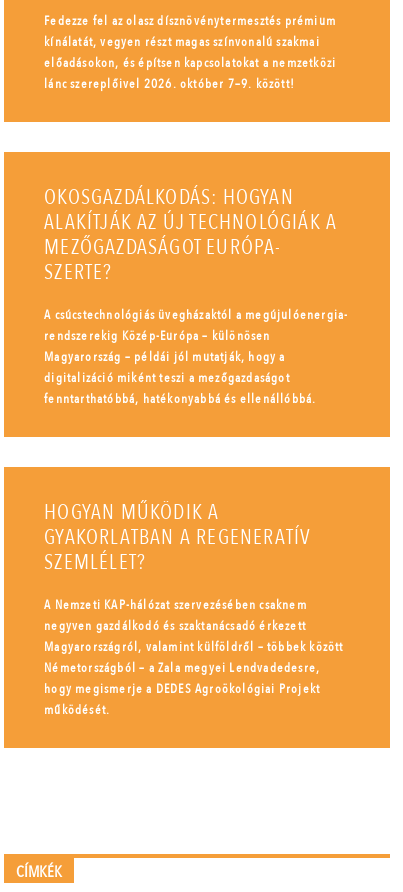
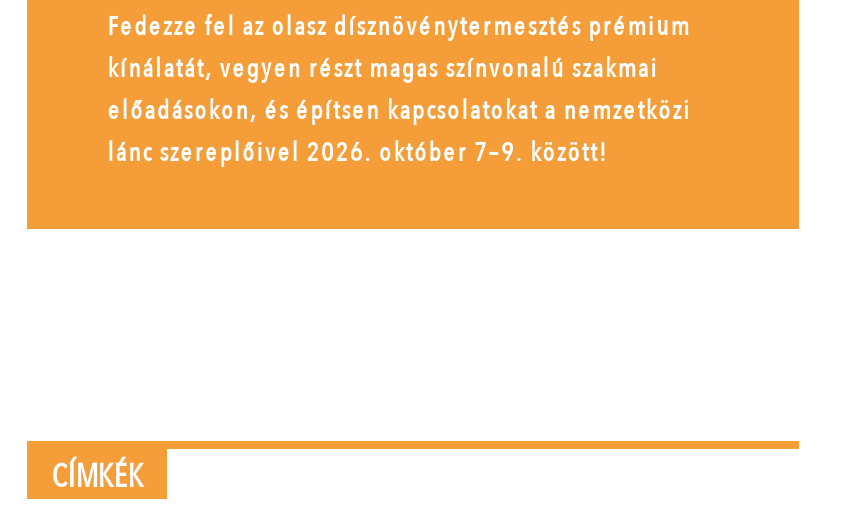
[44,183,348,408] OKOSGAZDÁLKODÁS: HOGYAN | ALAKÍTJÁK AZ ÚJ TECHNOLÓGIÁK A | MEZŐGAZDASÁGOT EURÓPA- | SZERTE? | A csúcstechnológiás üvegházaktól a megújulóenergia- | rendszerekig Közép-Európa – különösen | Magyarország – példái jól mutatják, hogy a | digitalizáció miként teszi a mezőgazdaságot | fenntarthatóbbá, hatékonyabbá és ellenállóbbá. -> none
[44,498,344,719] HOGYAN MŰKÖDIK A | GYAKORLATBAN A REGENERATÍV | SZEMLÉLET? | A Nemzeti KAP-hálózat szervezésében csaknem | negyven gazdálkodó és szaktanácsadó érkezett | Magyarországról, valamint külföldről – többek között | Németországból – a Zala megyei Lendvadedesre, | hogy megismerje a DEDES Agroökológiai Projekt | működését. -> none

